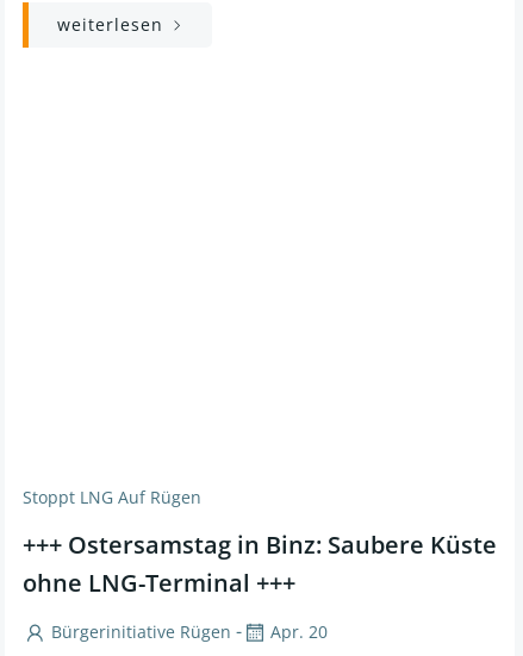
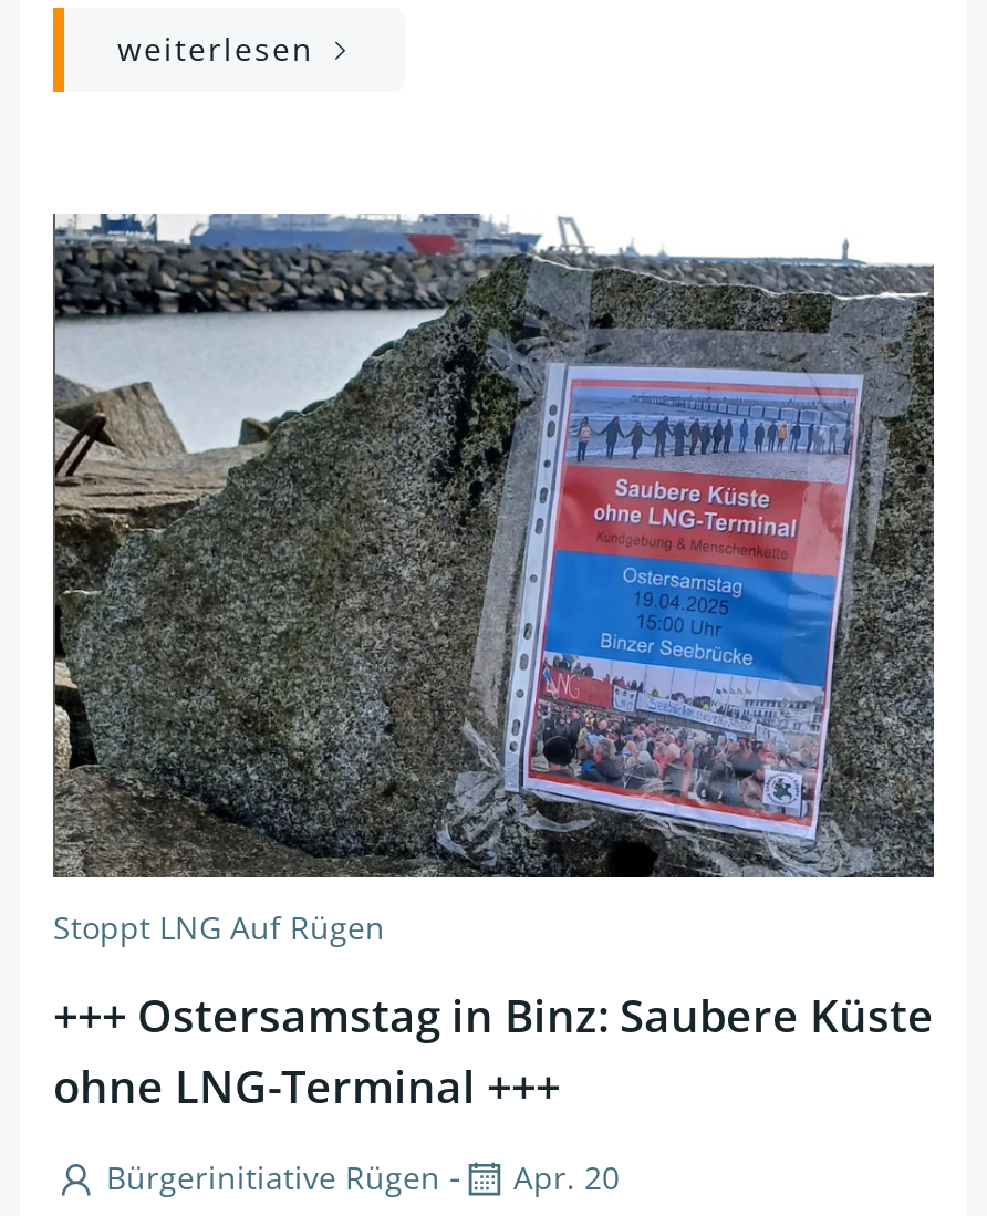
none -> [51,211,936,880] [image]

